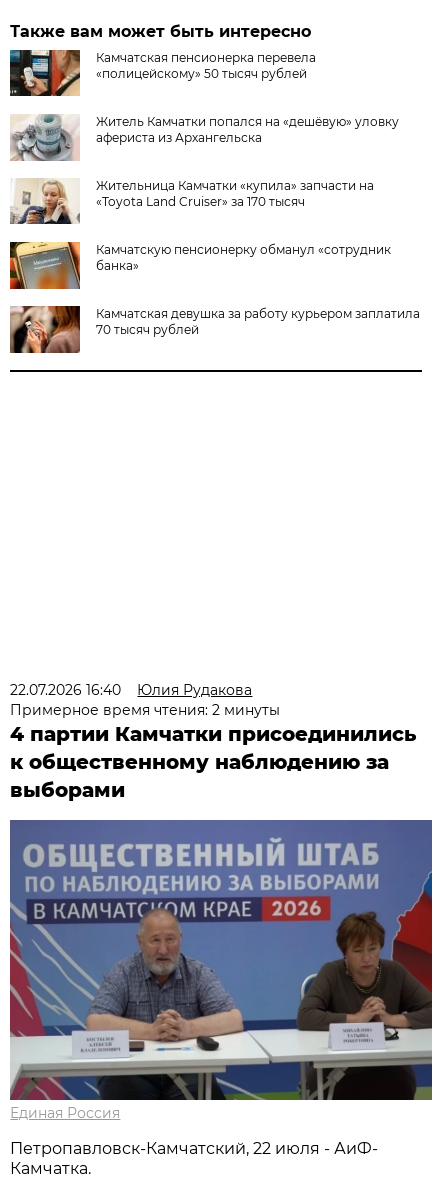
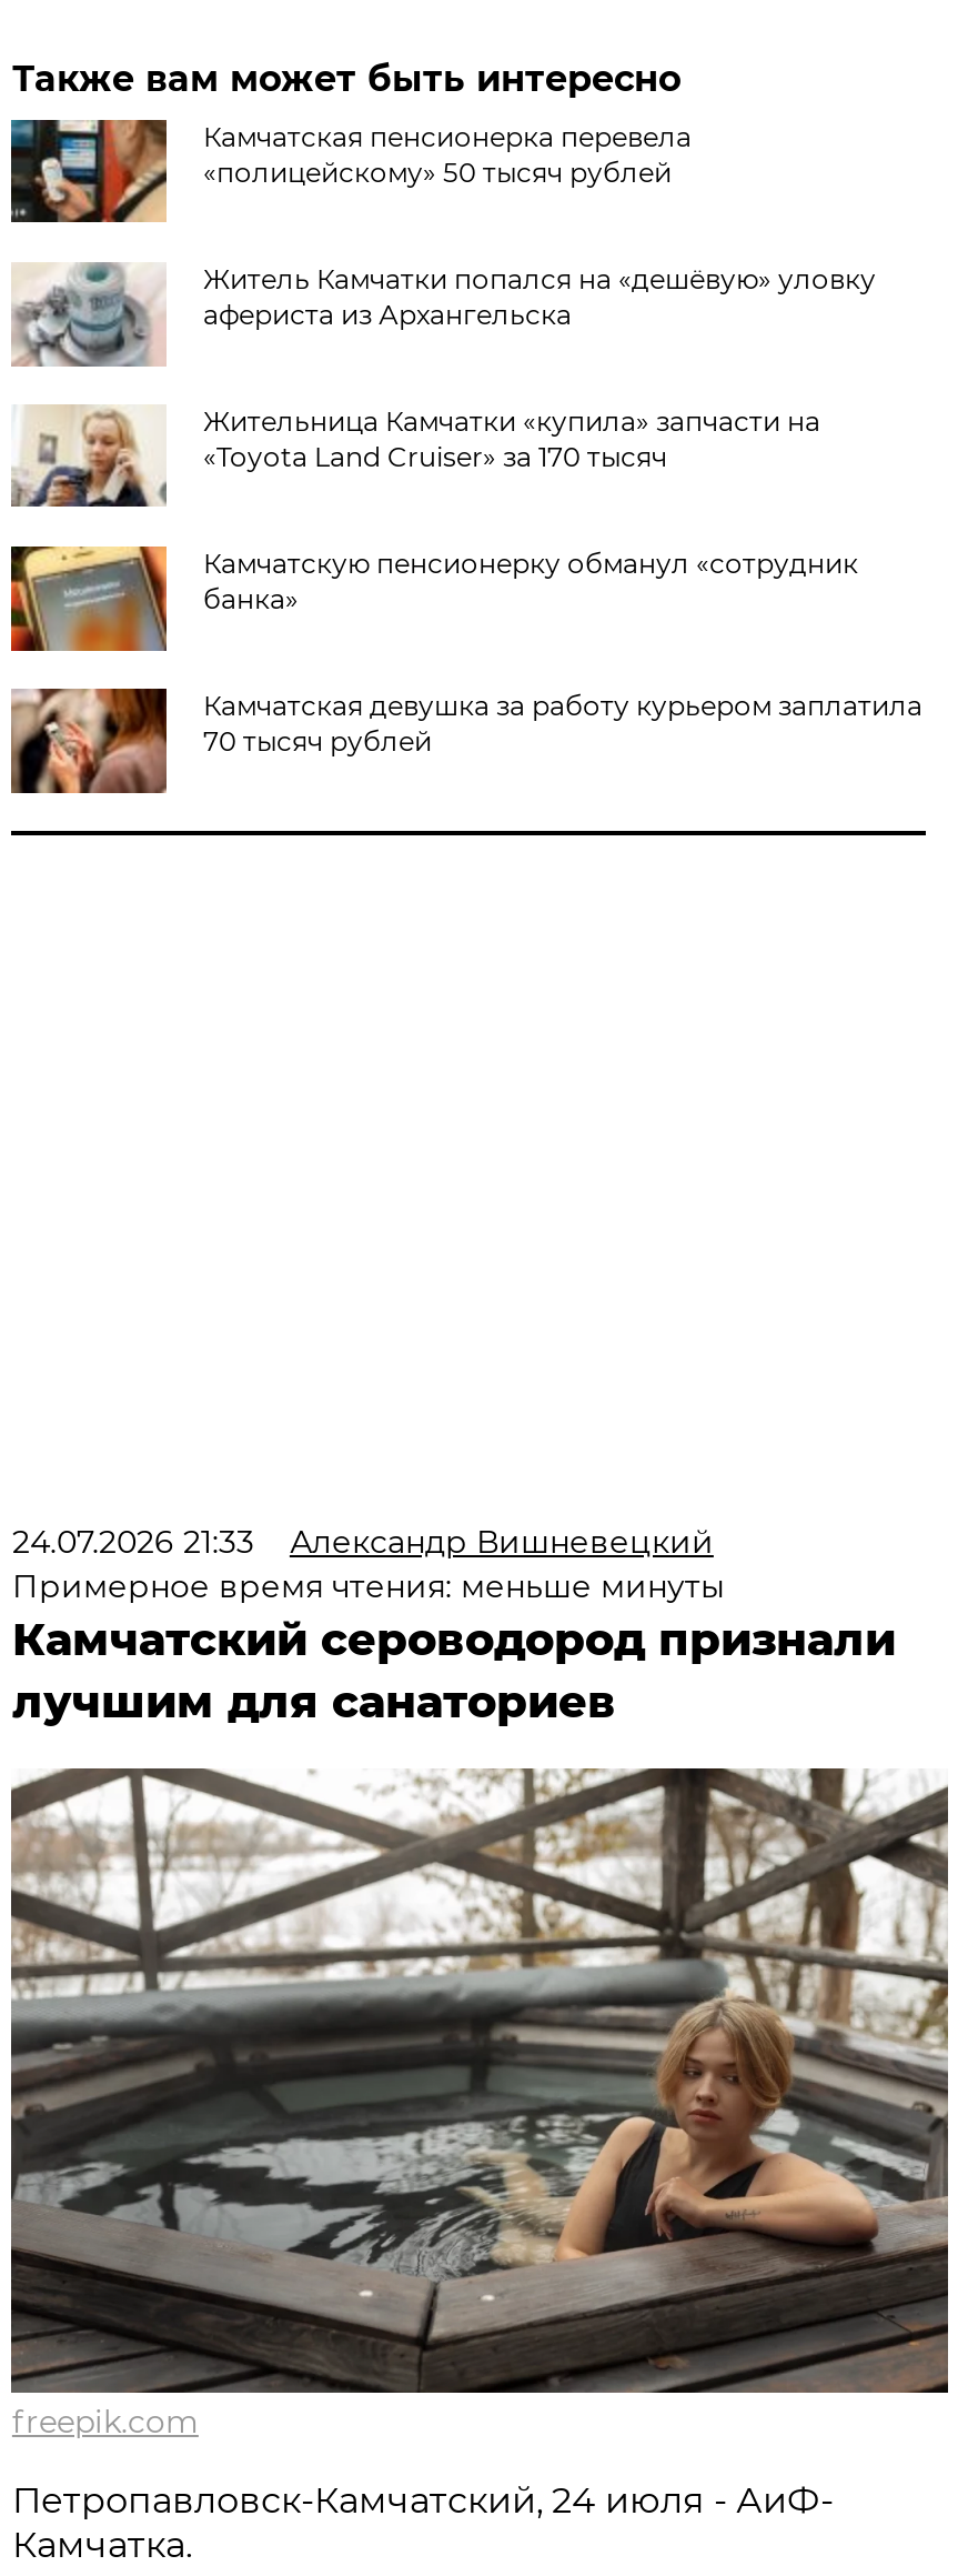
[10,681,416,802] 22.07.2026 16:40 | Юлия Рудакова | Примерное время чтения: 2 минуты | 4 партии Камчатки присоединились | к общественному наблюдению за | выборами -> [12,1522,896,1728] 24.07.2026 21:33 | Александр Вишневецкий | Примерное время чтения: меньше минуты | Камчатский сероводород признали | лучшим для санаториев
[9,819,433,1122] [image] | Единая Россия -> [9,1766,950,2442] [image] | freepik.com
[10,1139,378,1158] Петропавловск-Камчатский, 22 июля - АиФ- -> [12,2479,833,2522] Петропавловск-Камчатский, 24 июля - АиФ-

